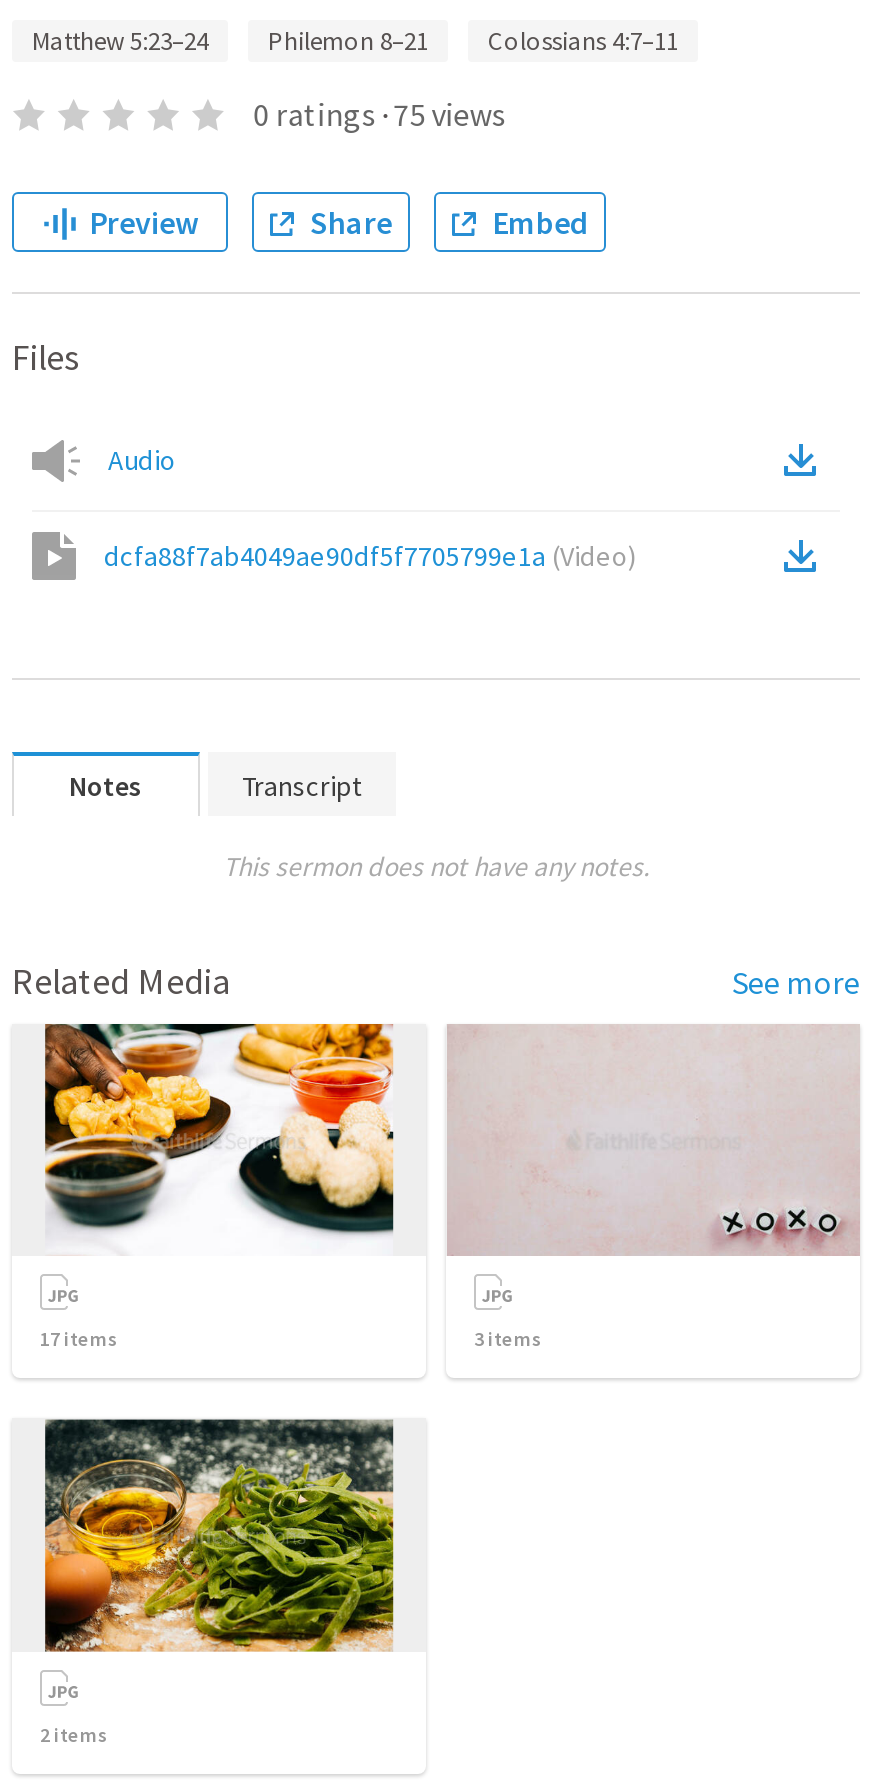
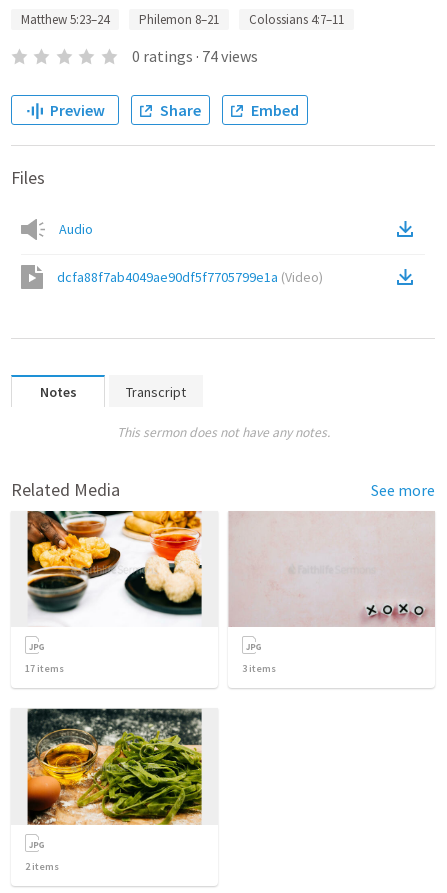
[253,94,505,134] 0 ratings · 75 views -> [132,46,258,66] 0 ratings · 74 views

